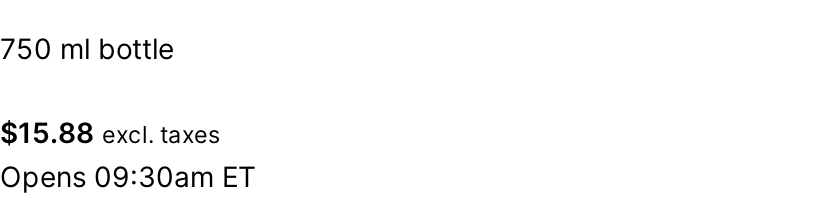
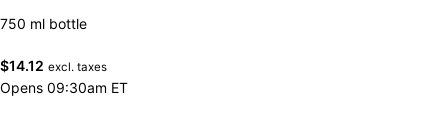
[0,116,220,150] $15.88 excl. taxes -> [0,57,107,74] $14.12 excl. taxes

